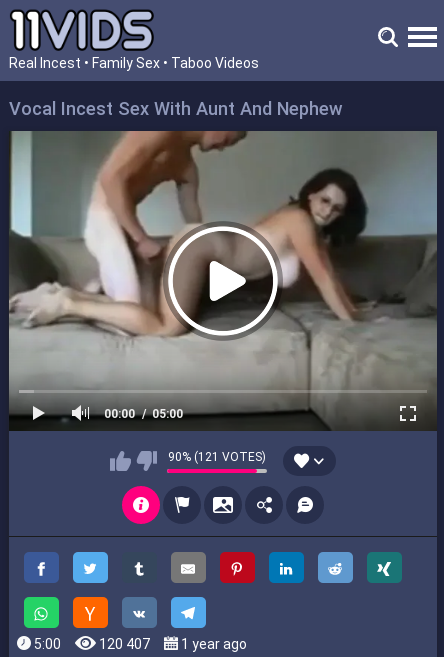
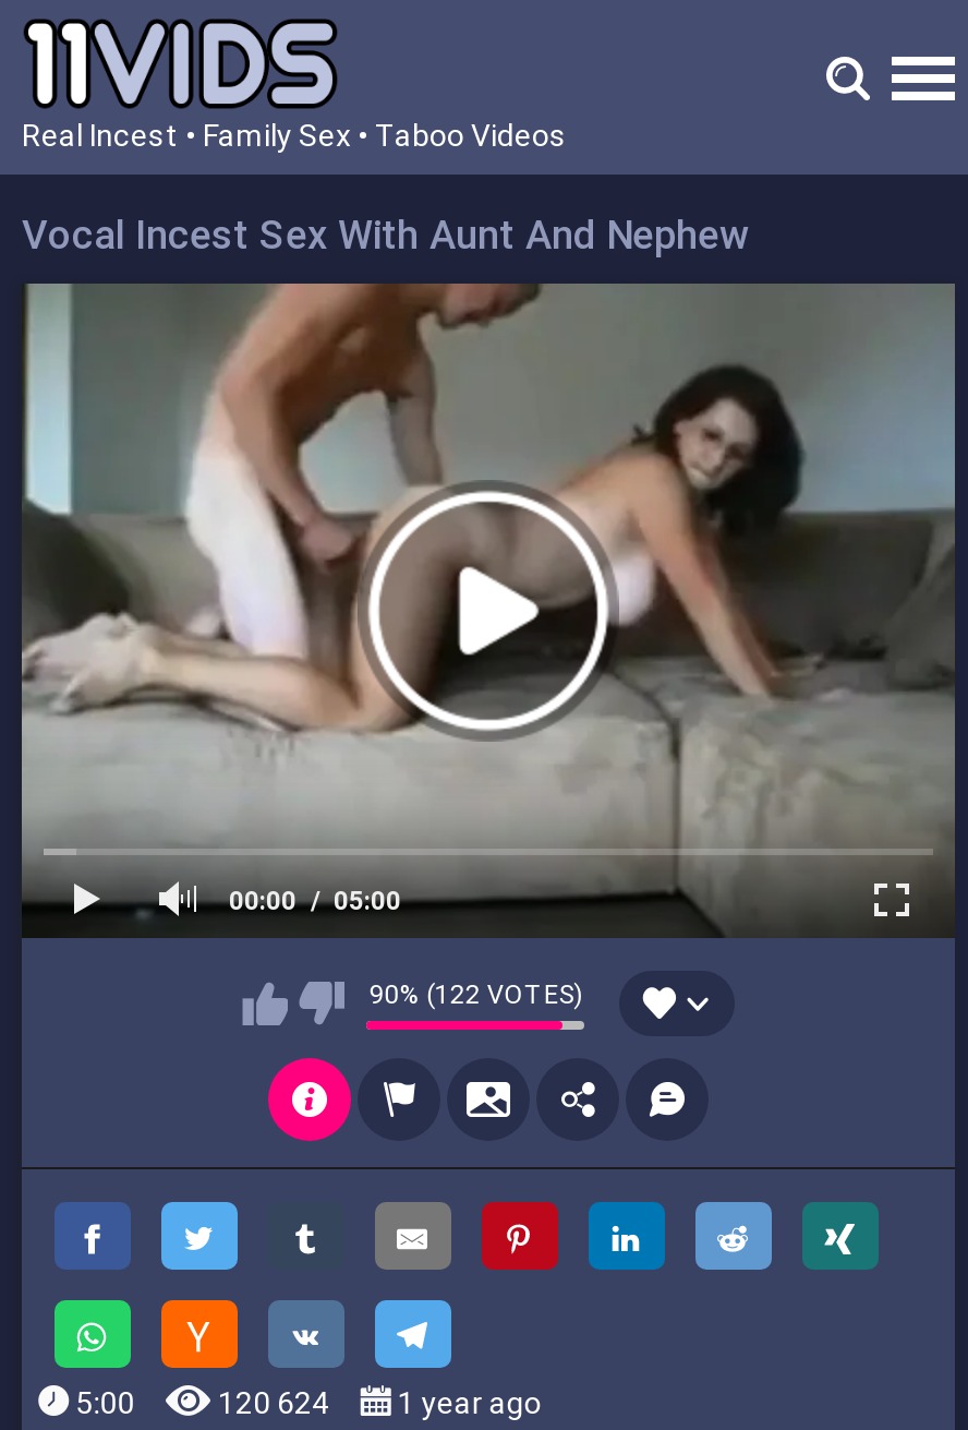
[168,450,266,464] 90% (121 VOTES) -> [369,979,583,1009] 90% (122 VOTES)
[99,636,247,652] 120 407 1 year ago -> [218,1386,542,1421] 120 624 1 year ago

